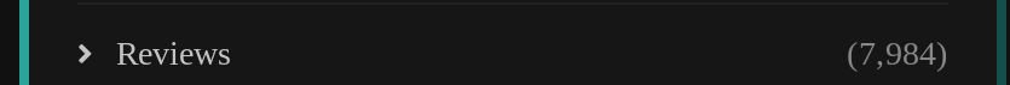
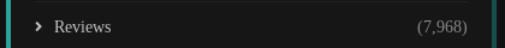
[847,35,948,71] (7,984) -> [417,17,468,35] (7,968)

